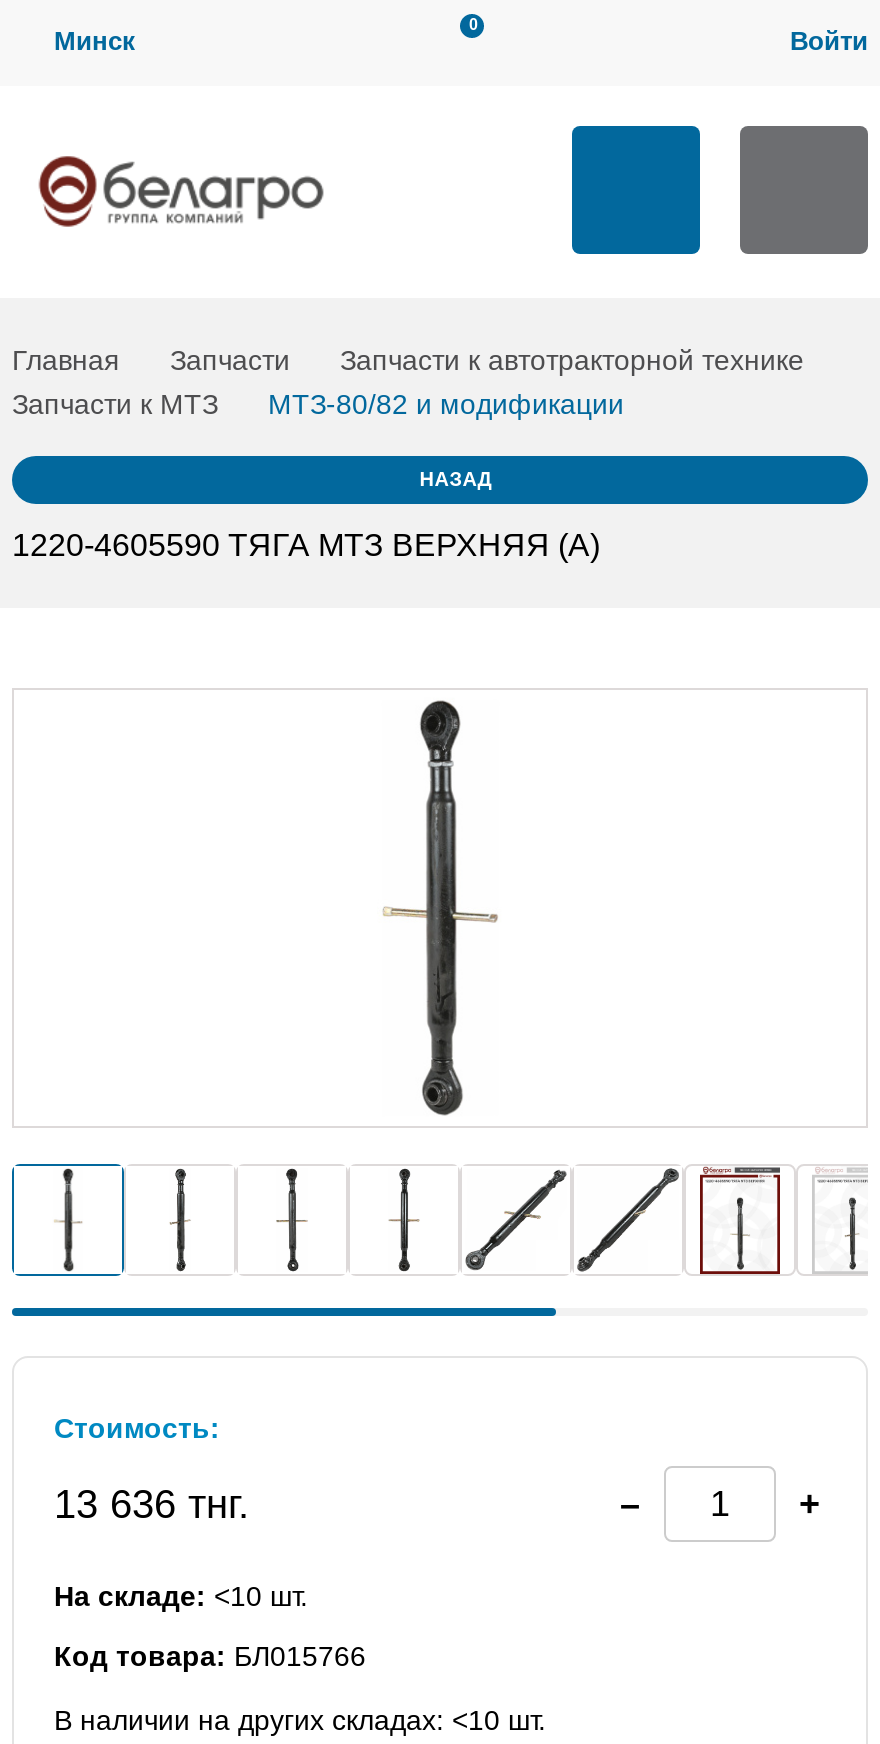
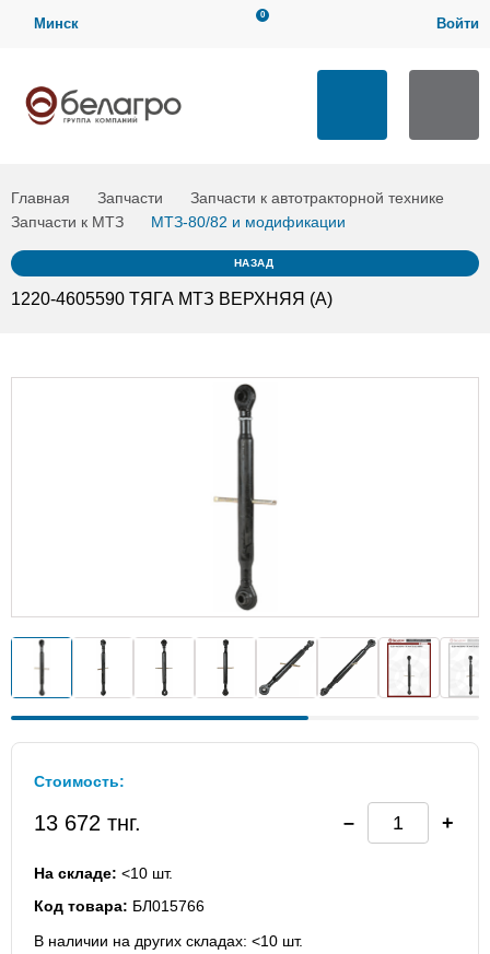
[54,1482,250,1526] 13 636 тнг. -> [34,811,141,835] 13 672 тнг.

